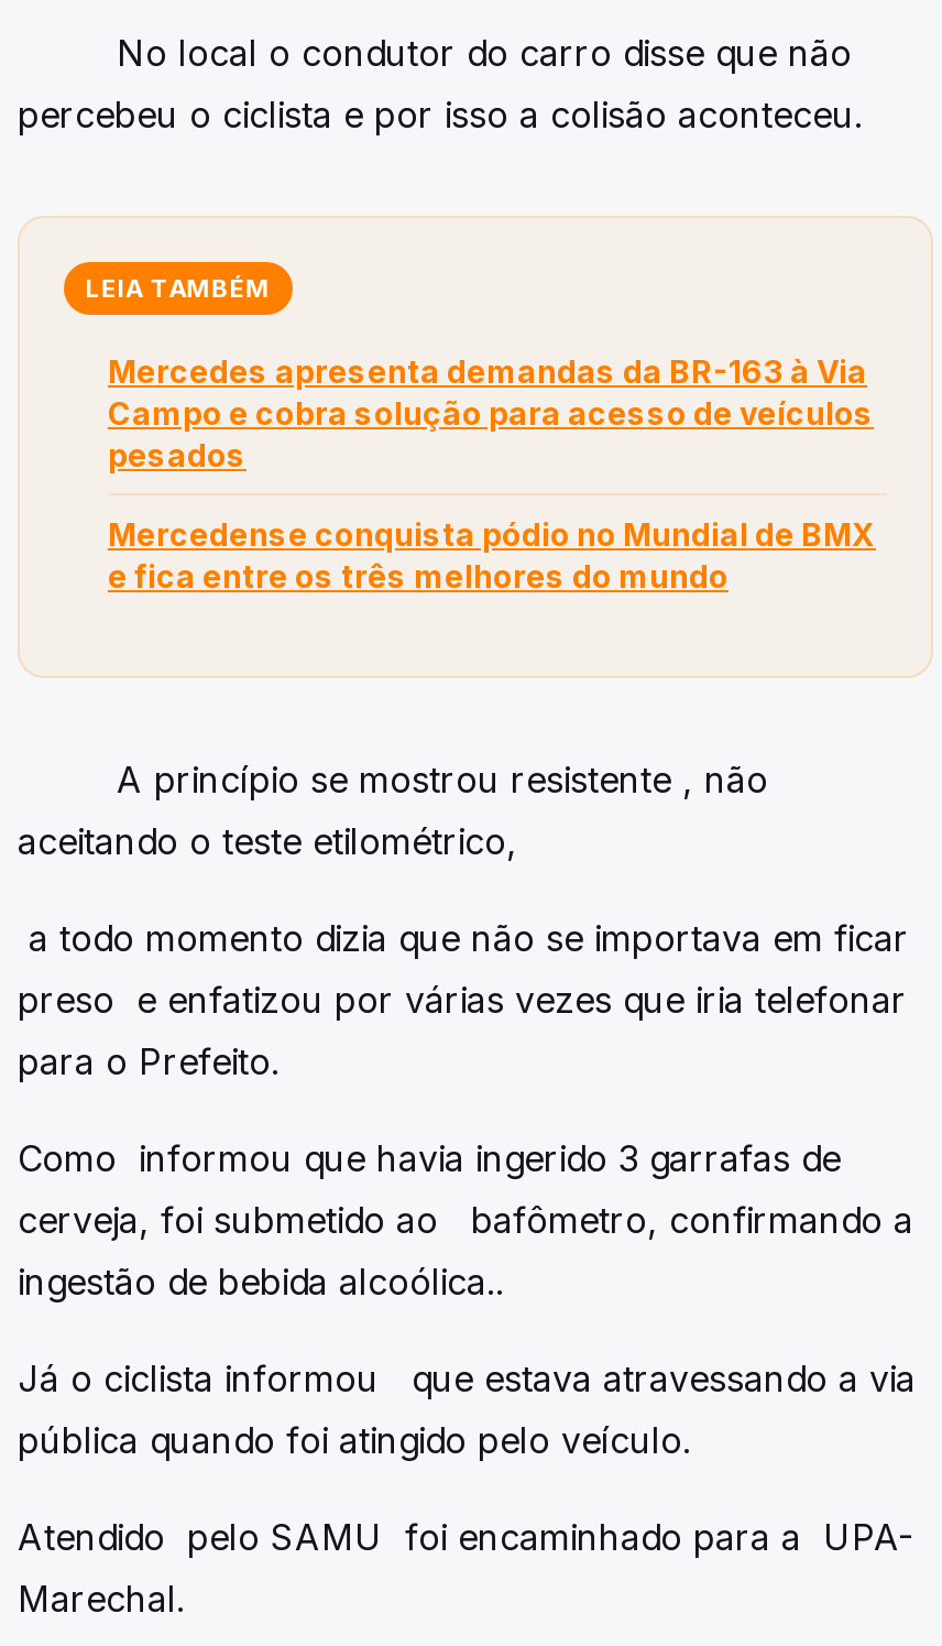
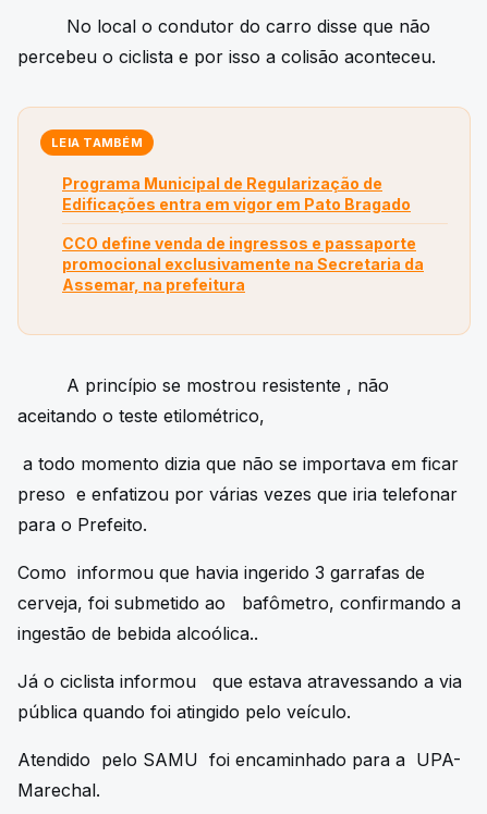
[108,352,874,473] Mercedes apresenta demandas da BR-163 à Via | Campo e cobra solução para acesso de veículos | pesados -> [62,174,411,213] Programa Municipal de Regularização de | Edificações entra em vigor em Pato Bragado
[108,515,876,594] Mercedense conquista pódio no Mundial de BMX | e fica entre os três melhores do mundo -> [62,234,424,293] CCO define venda de ingressos e passaporte | promocional exclusivamente na Secretaria da | Assemar, na prefeitura

